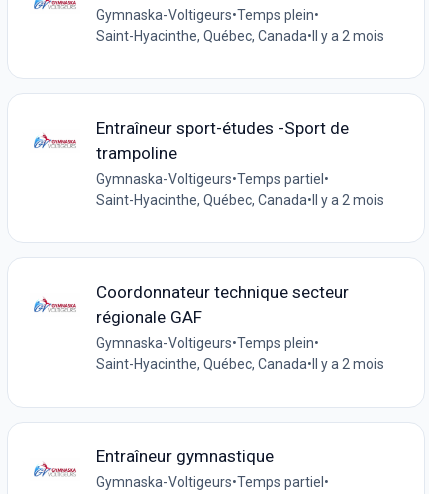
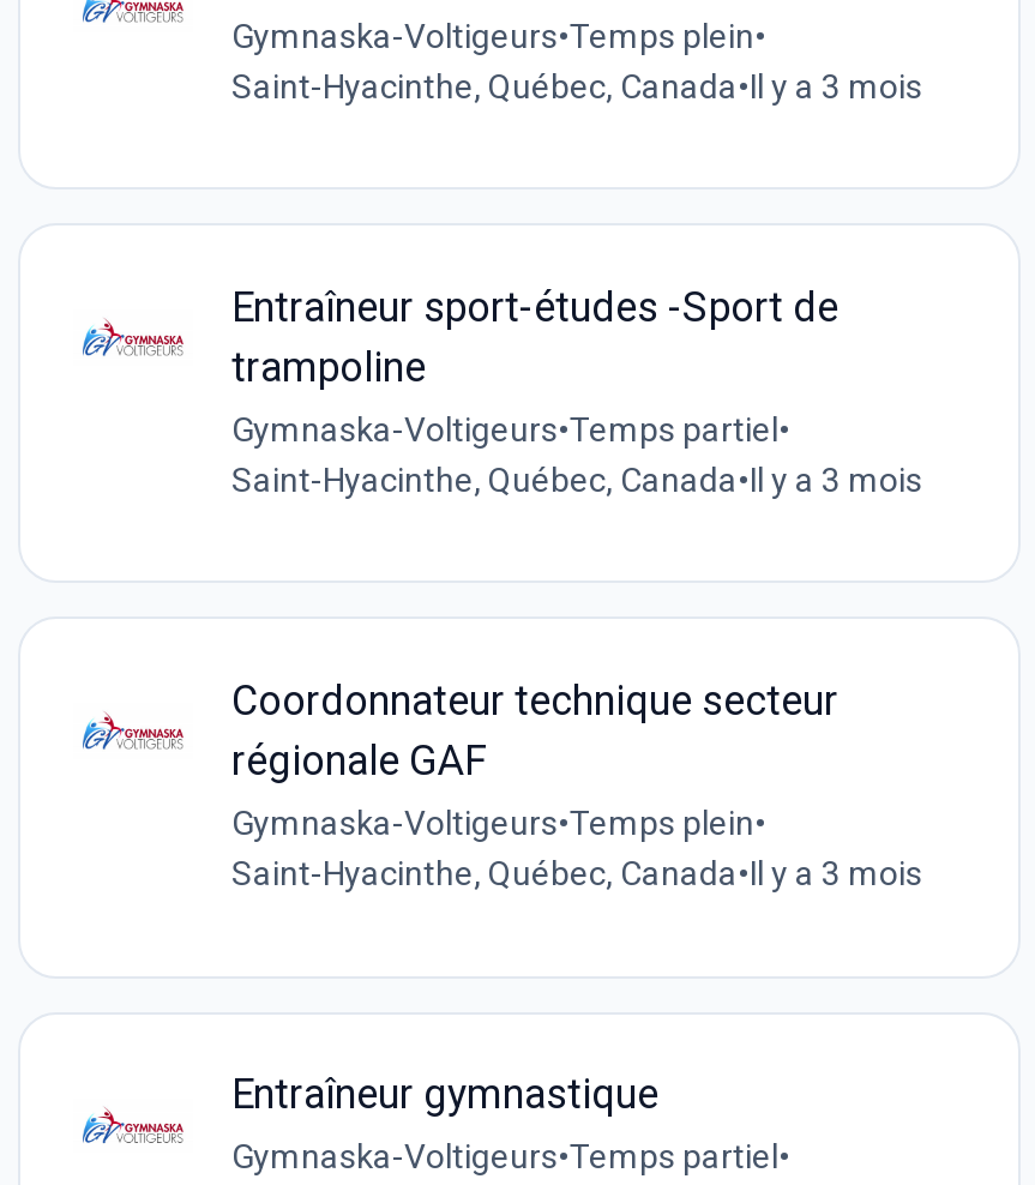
[96,27,384,43] Saint-Hyacinthe, Québec, Canada•Il y a 2 mois -> [231,66,922,104] Saint-Hyacinthe, Québec, Canada•Il y a 3 mois
[96,192,384,208] Saint-Hyacinthe, Québec, Canada•Il y a 2 mois -> [231,460,922,498] Saint-Hyacinthe, Québec, Canada•Il y a 3 mois
[96,356,384,372] Saint-Hyacinthe, Québec, Canada•Il y a 2 mois -> [231,854,922,892] Saint-Hyacinthe, Québec, Canada•Il y a 3 mois

